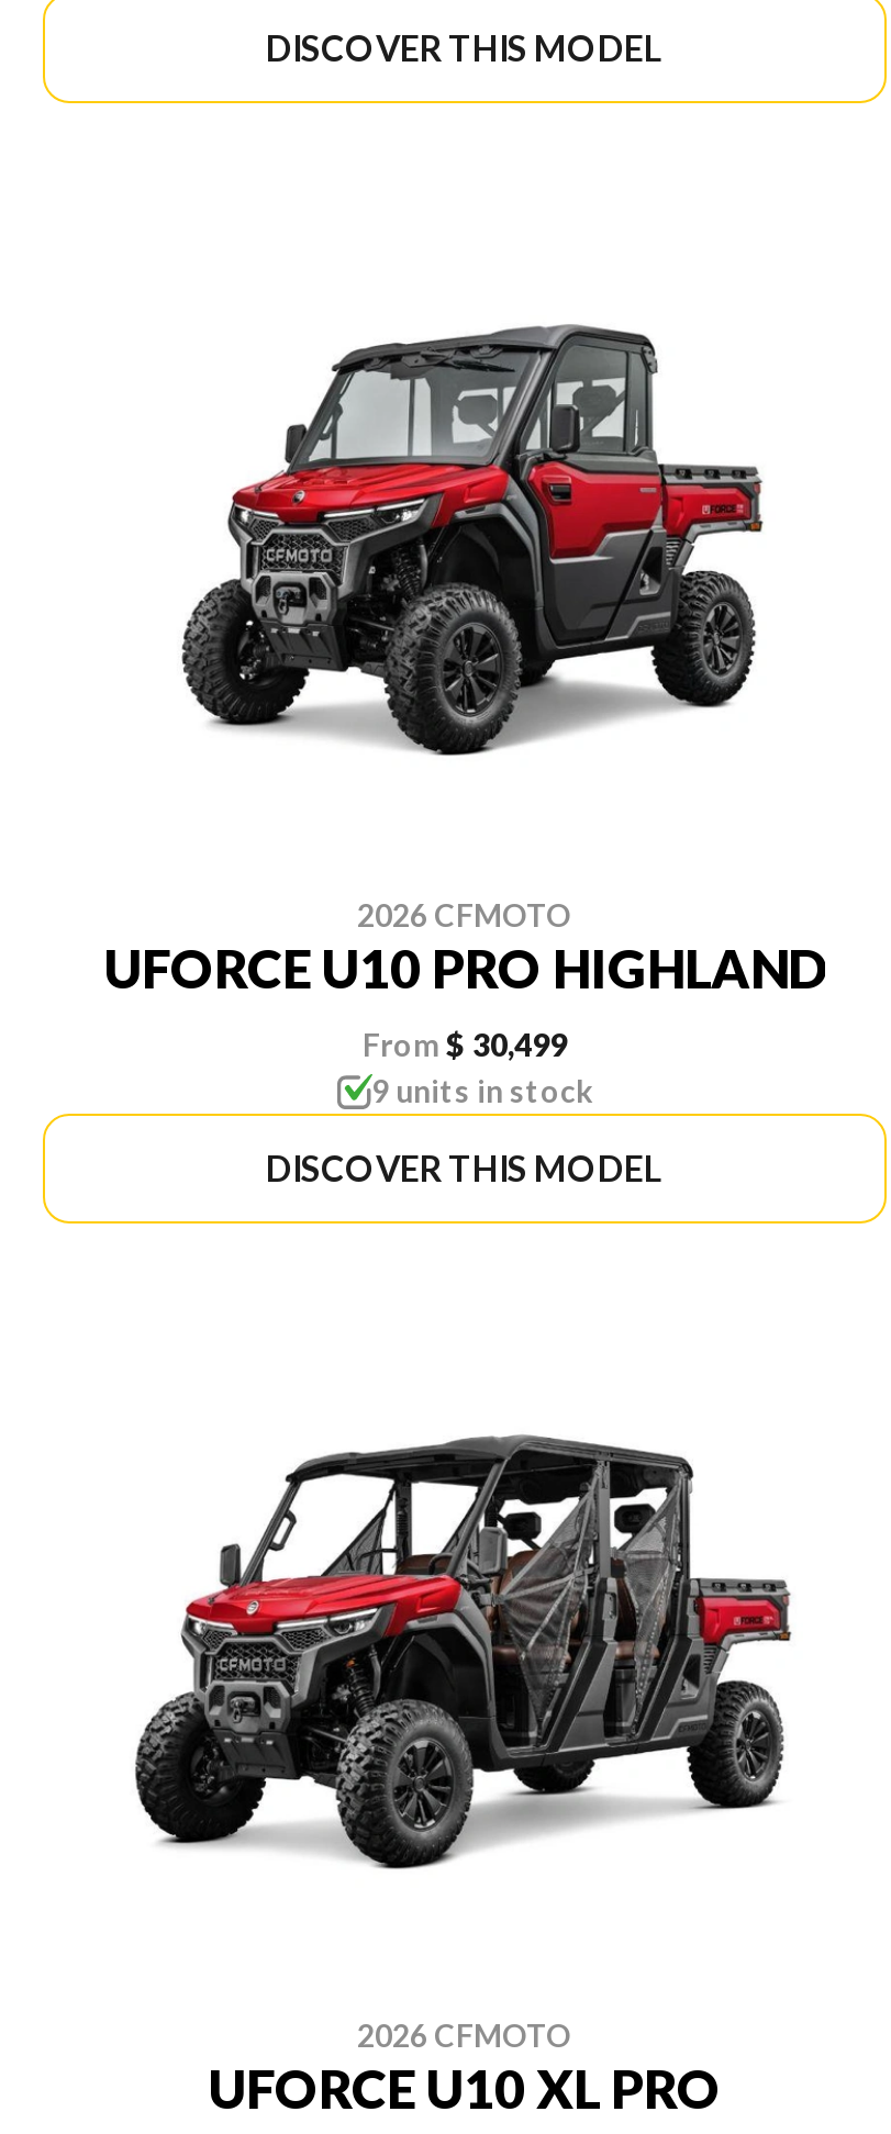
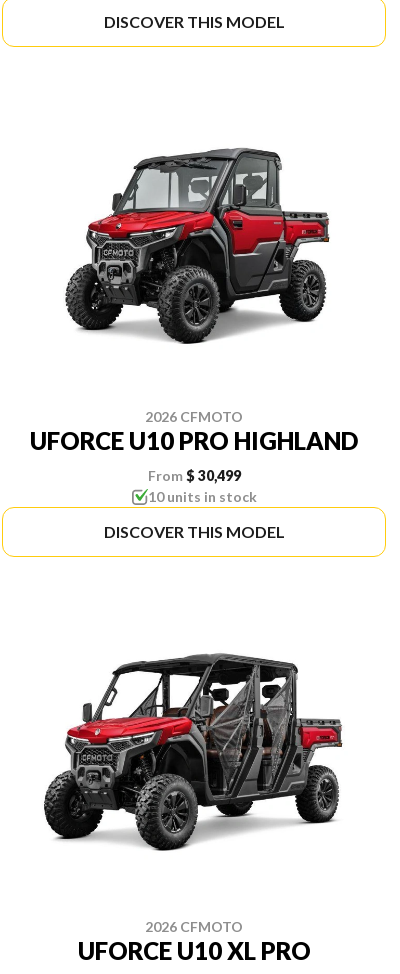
[371,1072,593,1109] 9 units in stock -> [147,488,256,505] 10 units in stock

